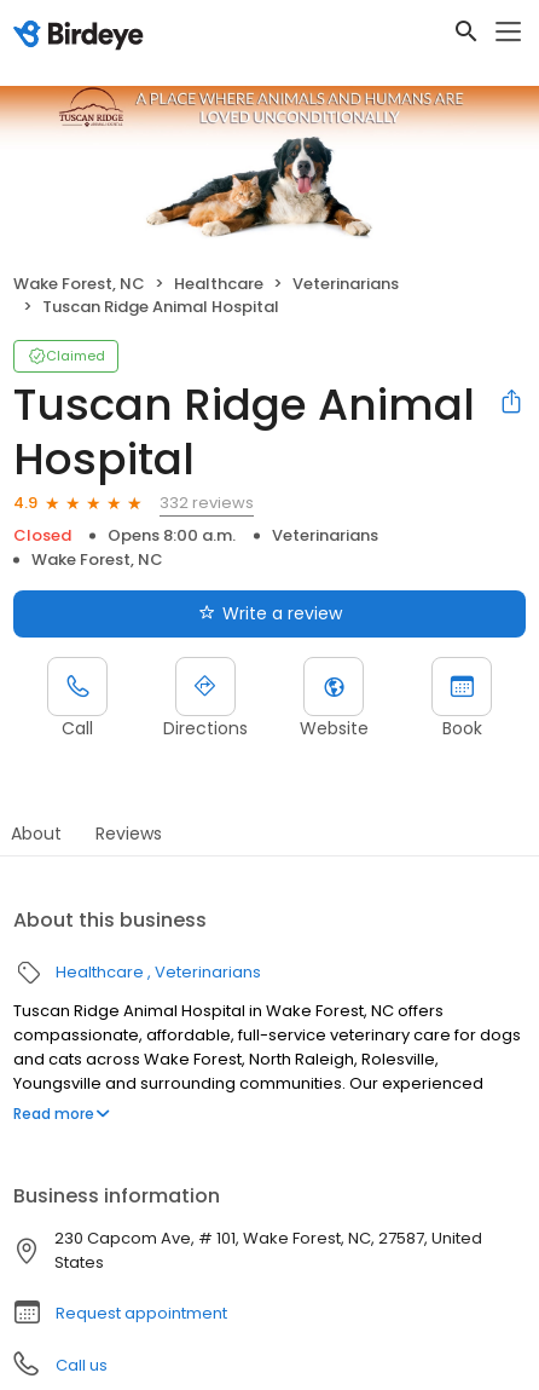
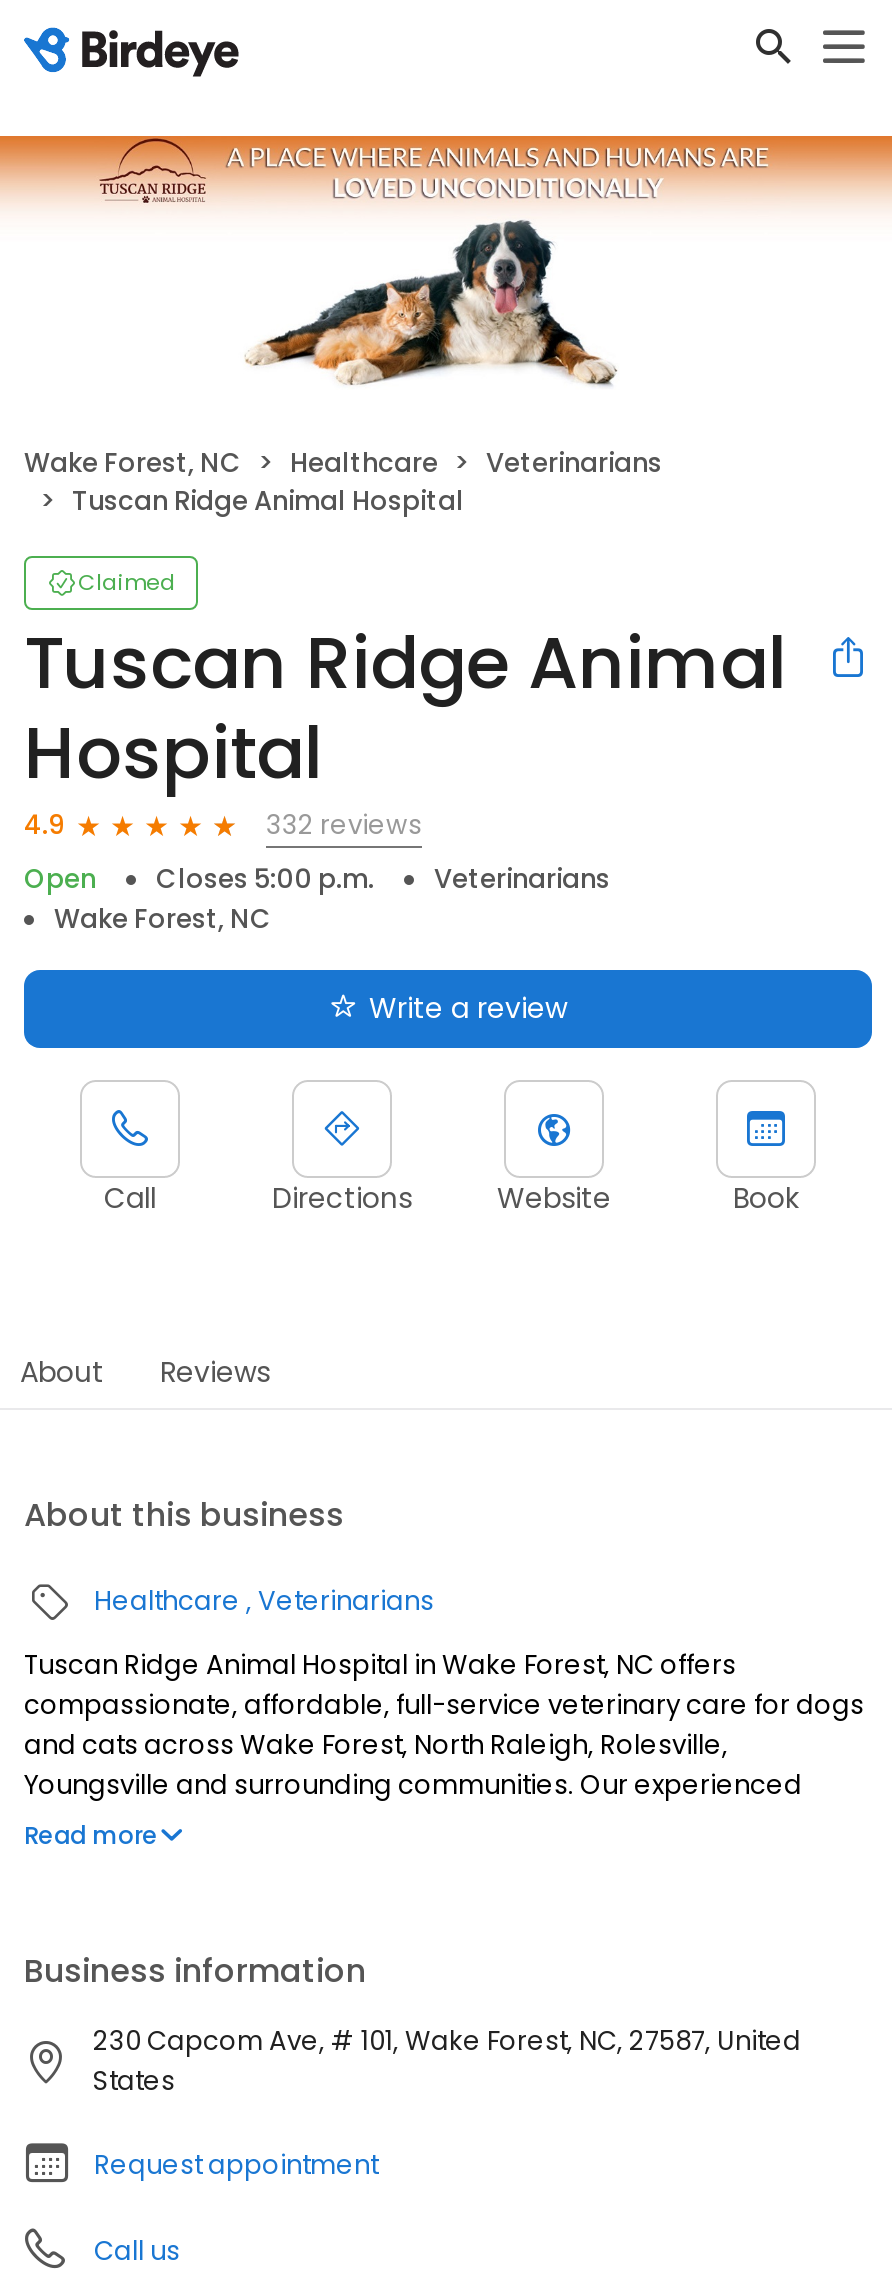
[13,524,236,547] Closed | Opens 8:00 a.m. -> [24,860,374,898] Open | Closes 5:00 p.m.

